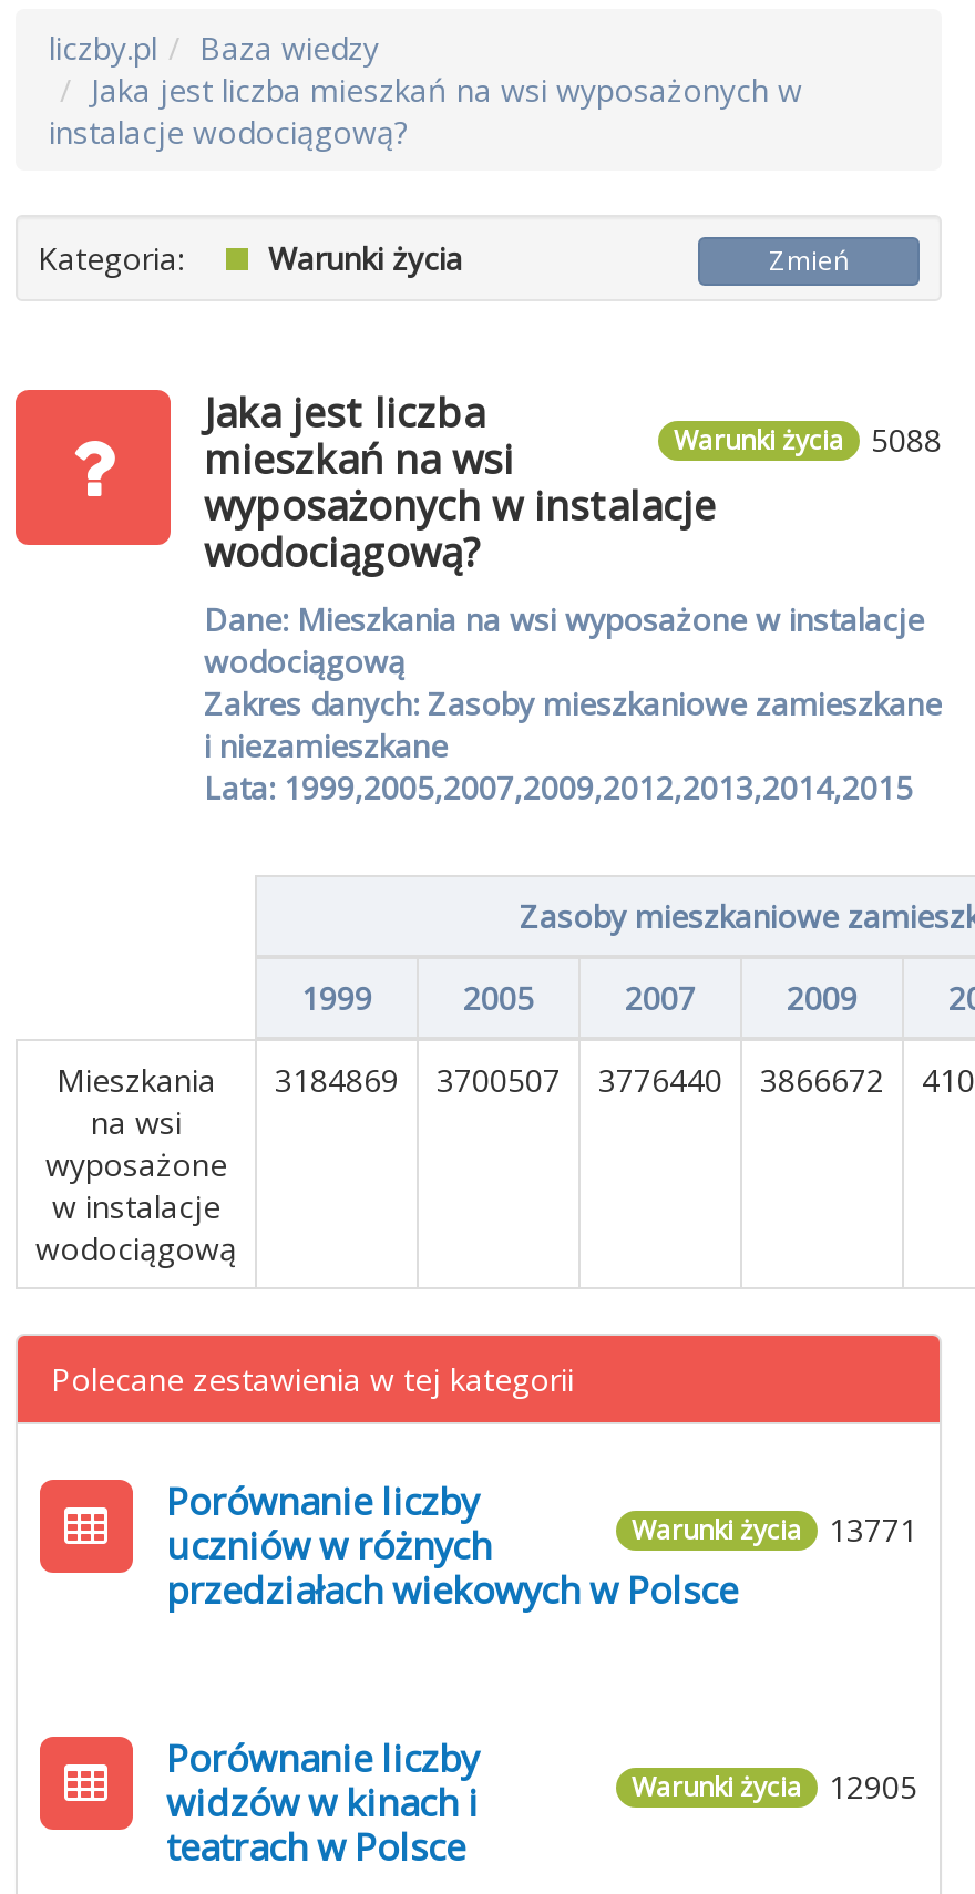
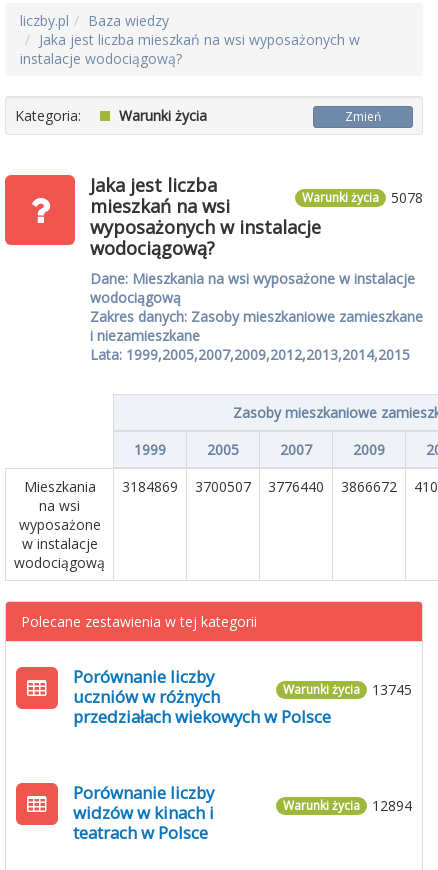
[674,419,942,461] Warunki życia 5088 -> [302,188,423,207] Warunki życia 5078
[632,1509,917,1551] Warunki życia 13771 -> [283,680,412,699] Warunki życia 13745
[632,1766,917,1808] Warunki życia 12905 -> [283,796,412,815] Warunki życia 12894

